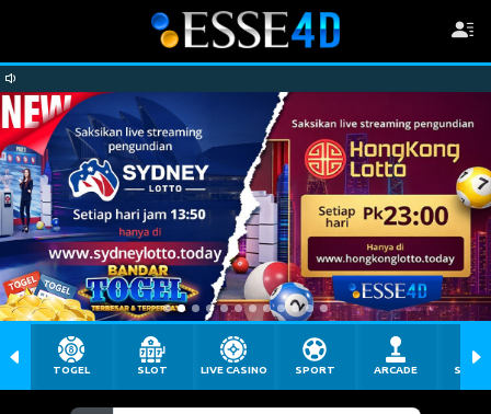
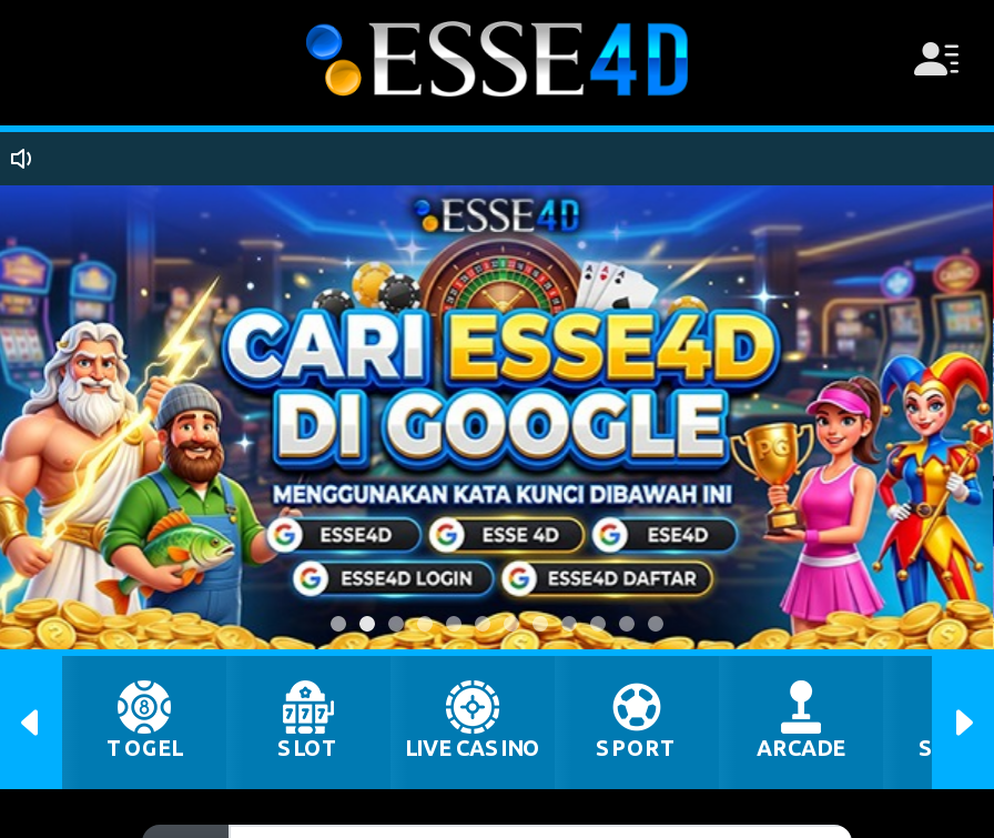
[3,91,488,322] [image] -> [7,183,987,652] [image]

